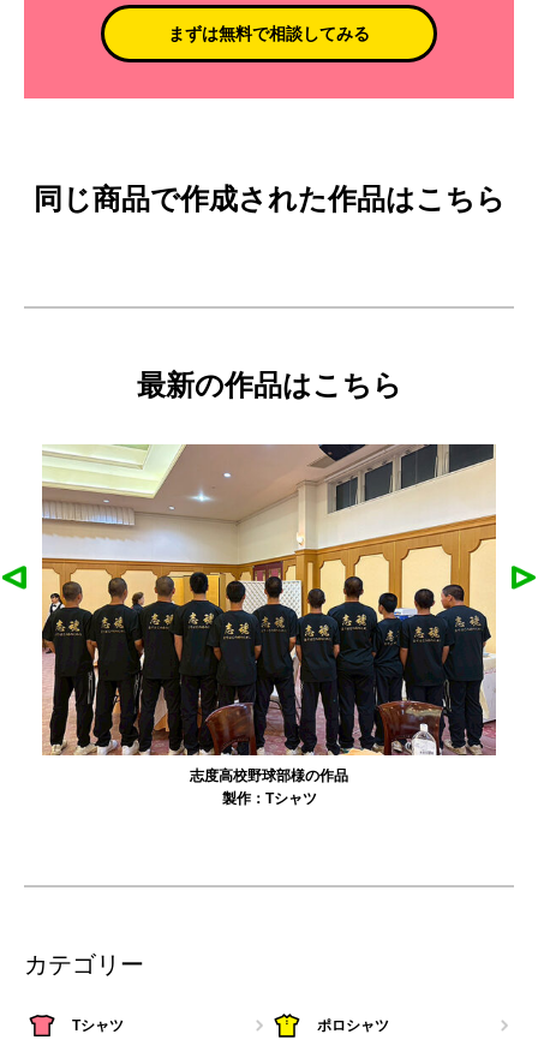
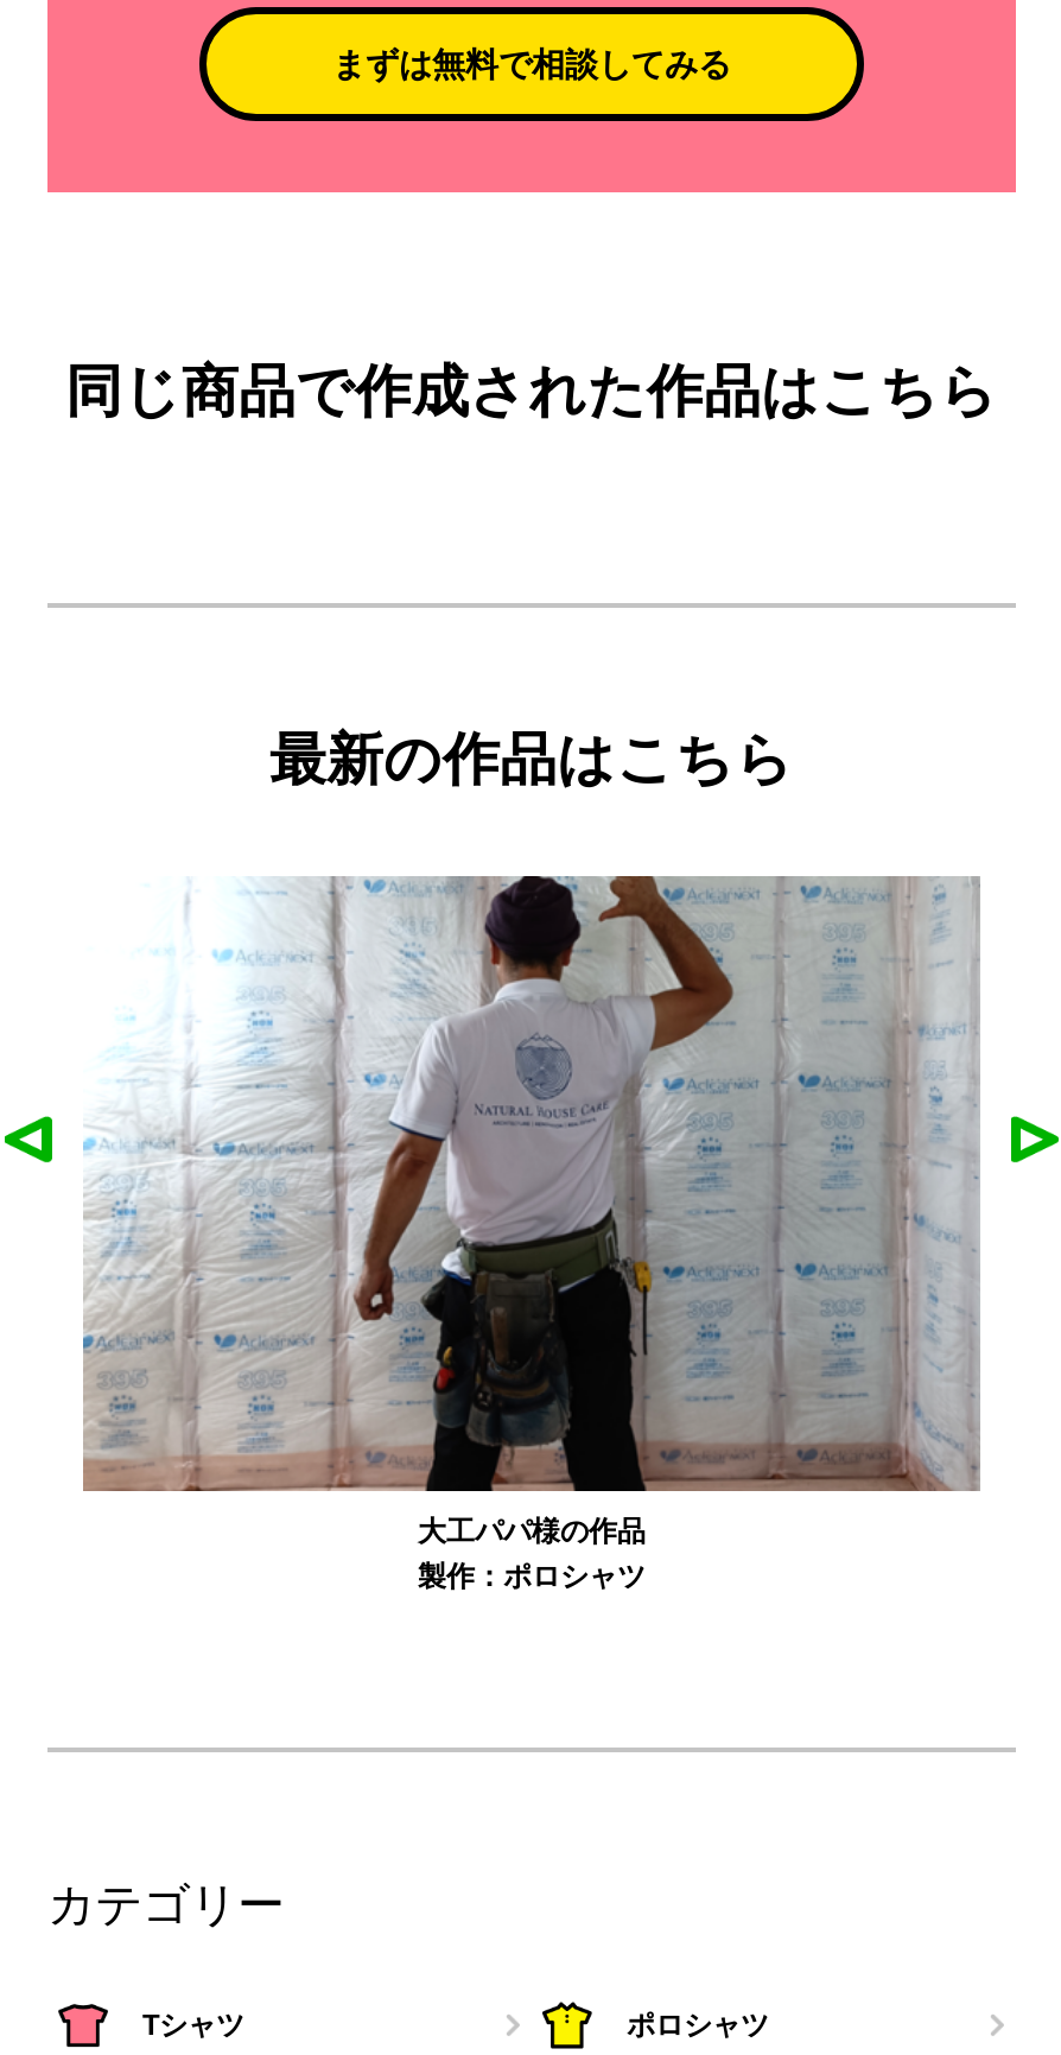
[41,443,497,806] [image] | 志度高校野球部様の作品 | 製作：Tシャツ -> [83,876,980,1592] [image] | 大工パパ様の作品 | 製作：ポロシャツ

